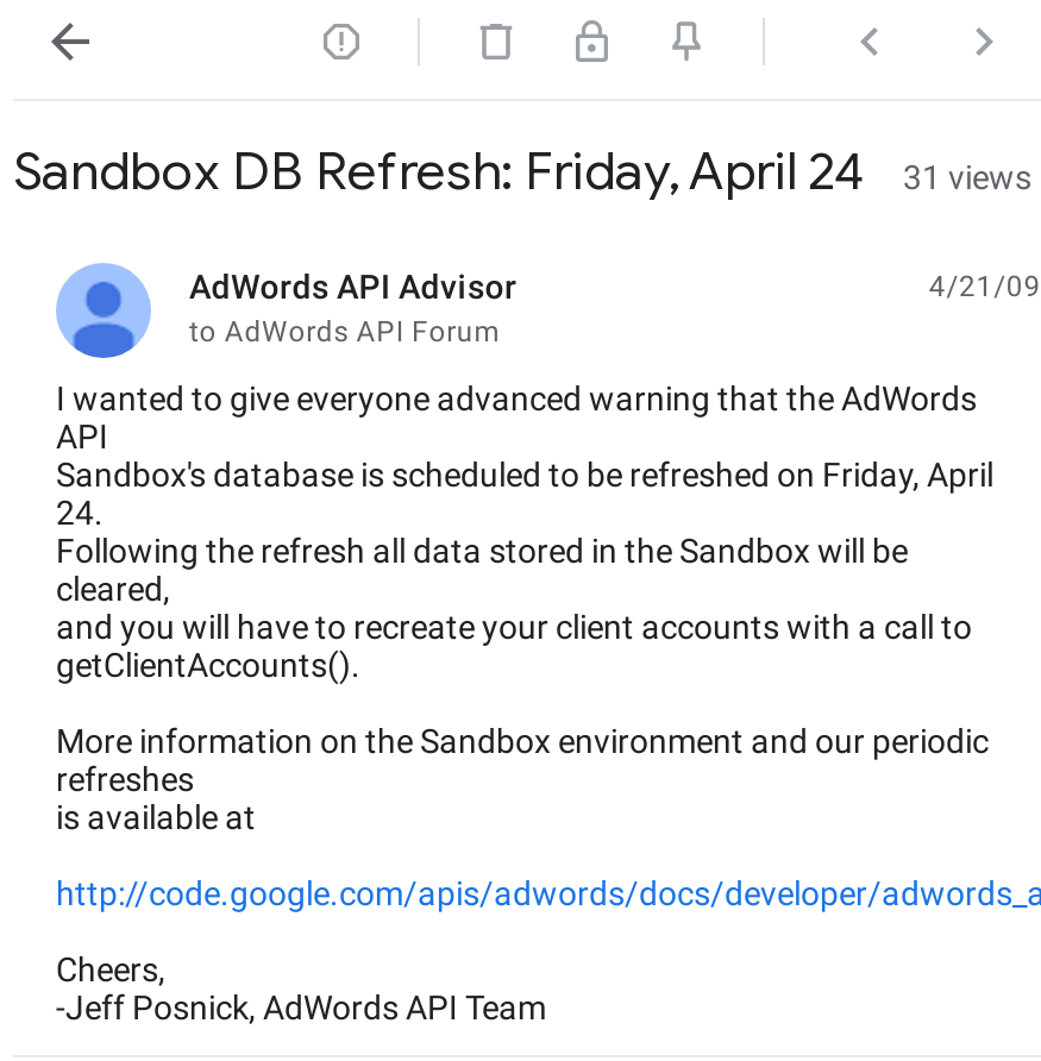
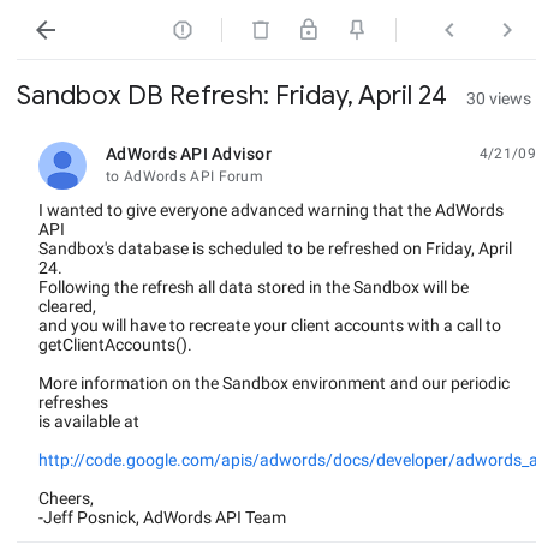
[13,139,1031,203] Sandbox DB Refresh: Friday, April 24 31 views -> [17,79,531,112] Sandbox DB Refresh: Friday, April 24 30 views

